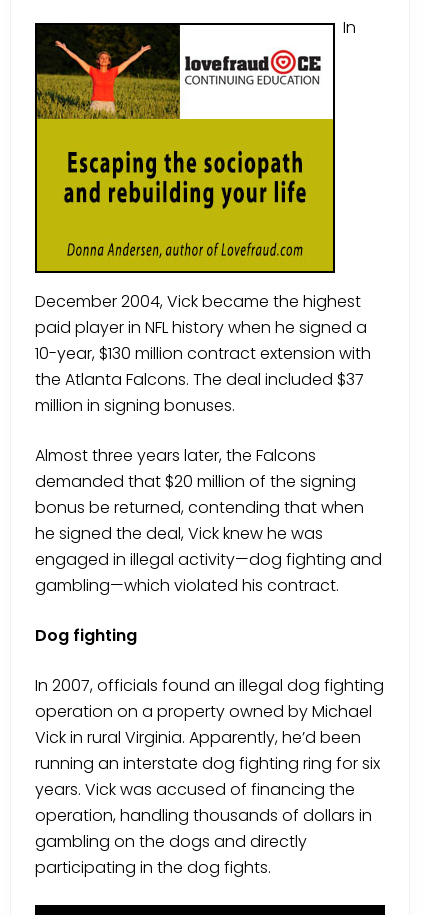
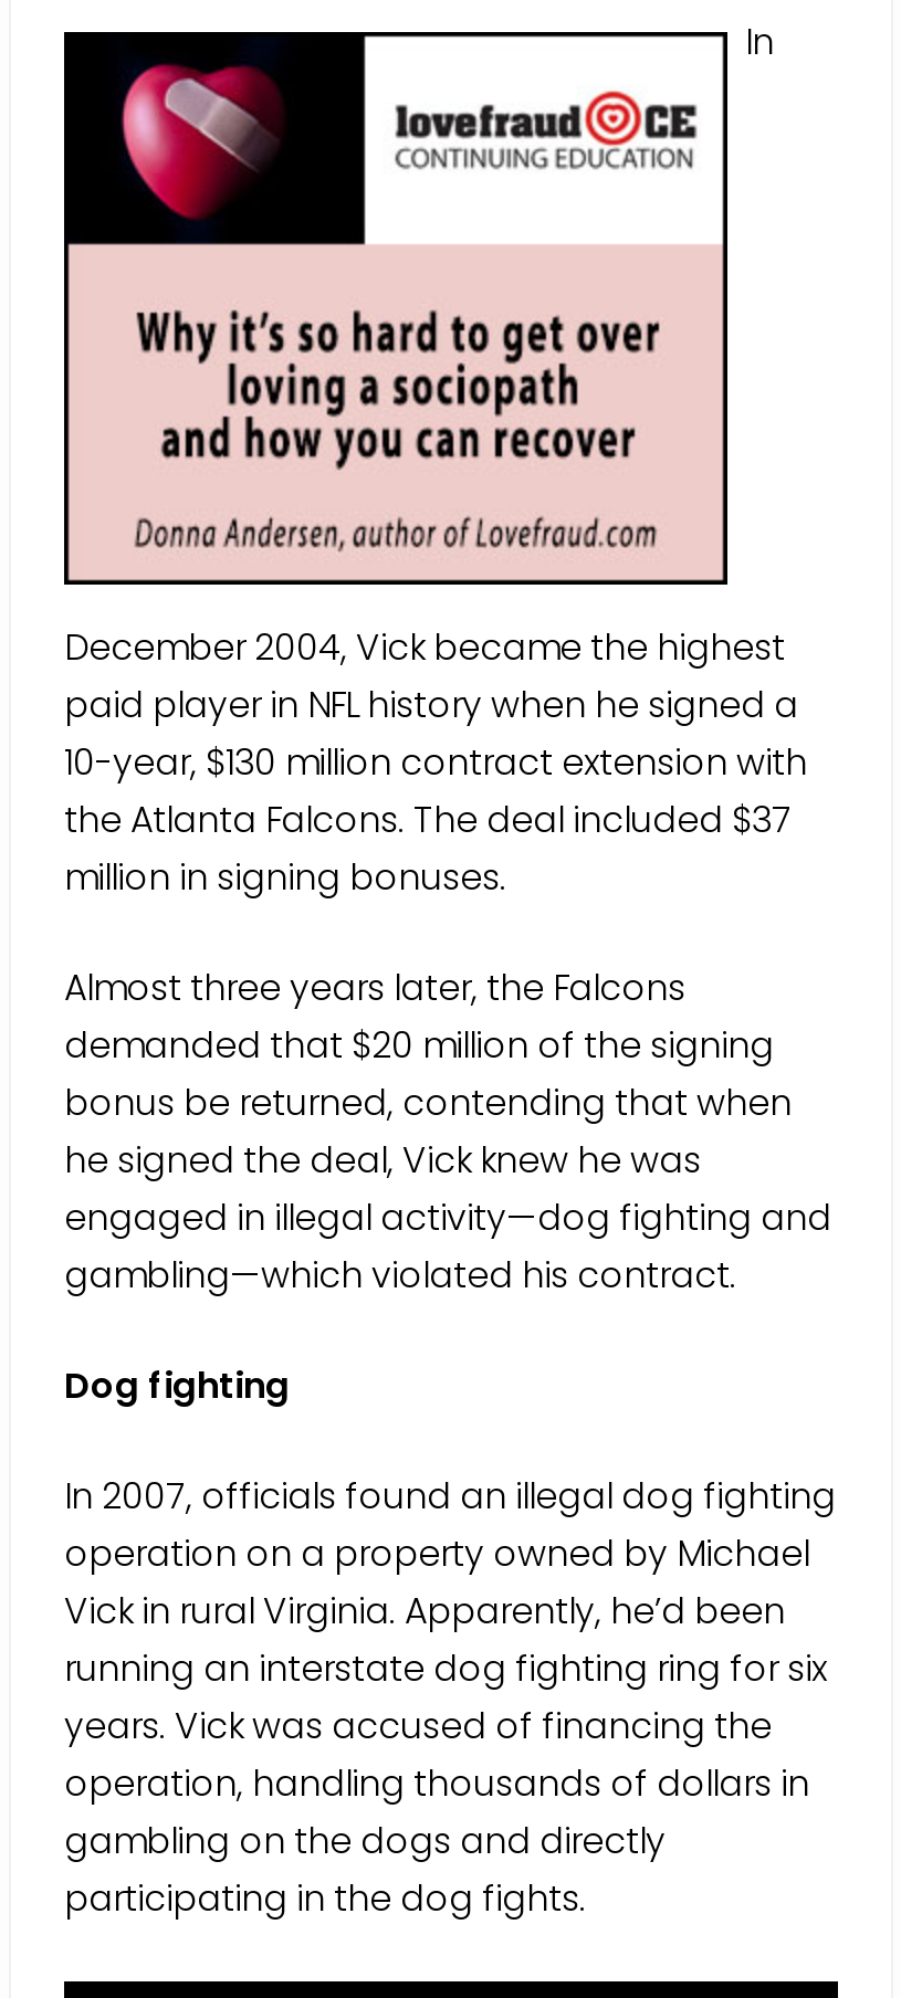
[36,24,334,272] [image] -> [66,36,723,580] [image]

